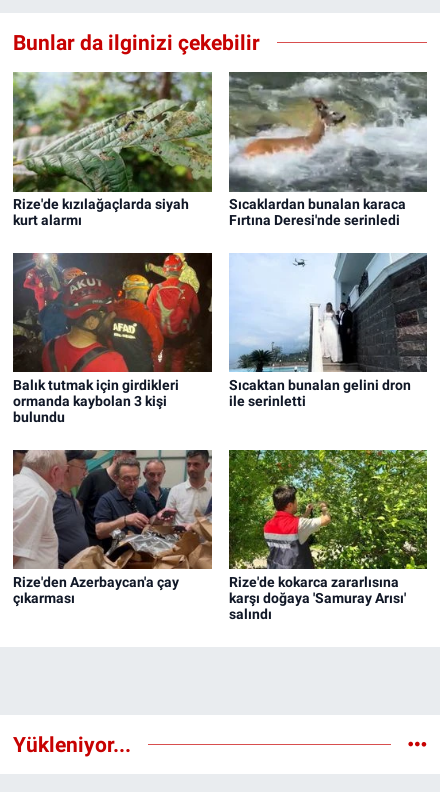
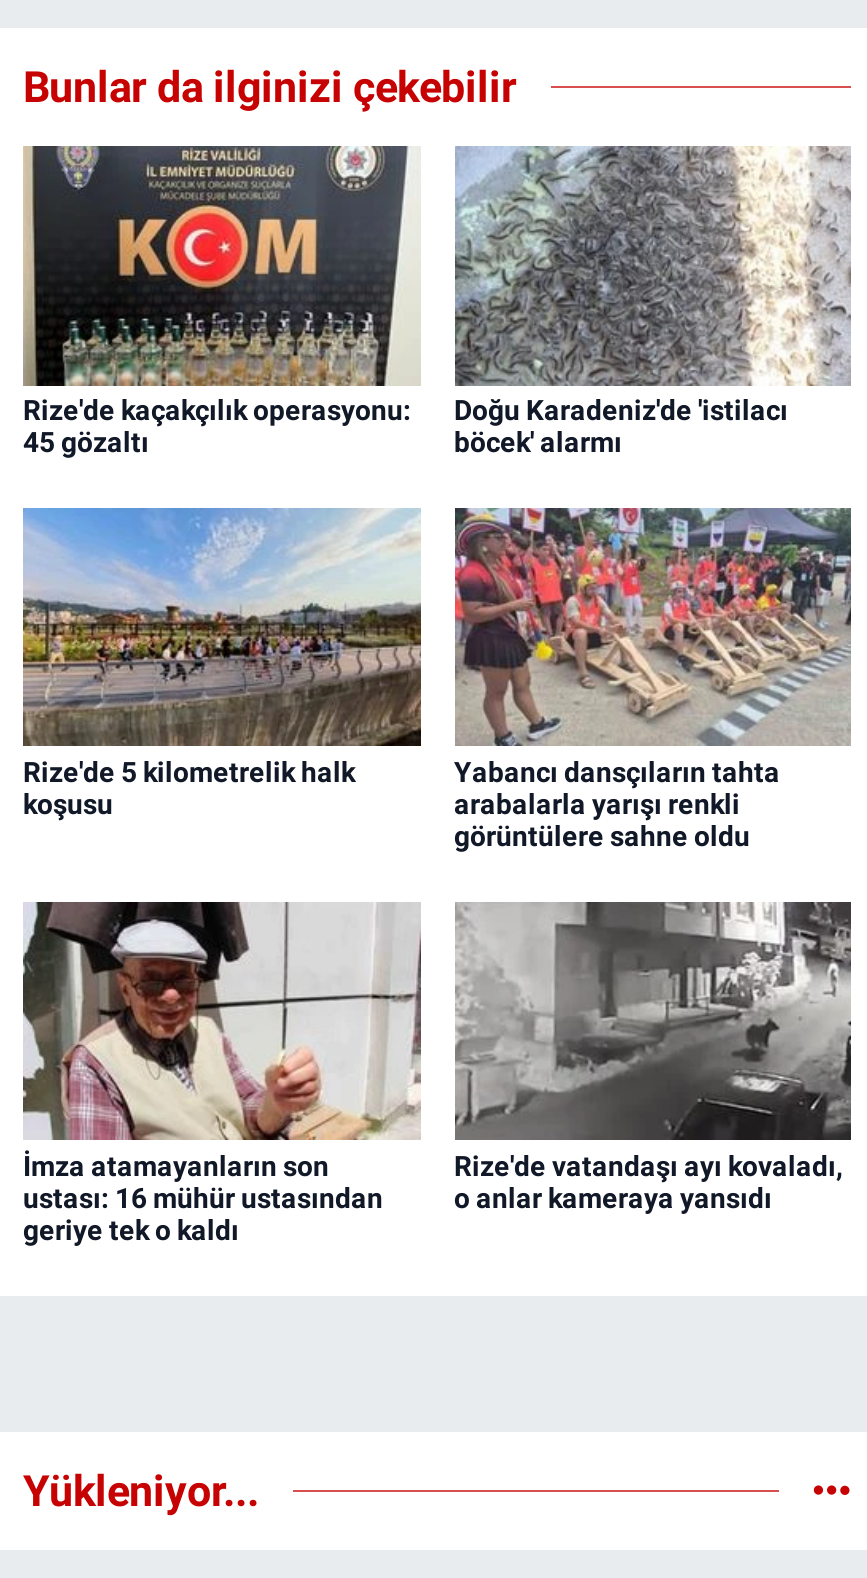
[13,72,213,228] [image] | Rize'de kızılağaçlarda siyah | kurt alarmı -> [23,144,421,458] [image] | Rize'de kaçakçılık operasyonu: | 45 gözaltı
[228,71,427,228] [image] | Sıcaklardan bunalan karaca | Fırtına Deresi'nde serinledi -> [454,146,851,458] [image] | Doğu Karadeniz'de 'istilacı | böcek' alarmı
[12,252,213,425] [image] | Balık tutmak için girdikleri | ormanda kaybolan 3 kişi | bulundu -> [21,506,423,819] [image] | Rize'de 5 kilometrelik halk | koşusu
[228,253,427,409] [image] | Sıcaktan bunalan gelini dron | ile serinletti -> [453,506,853,851] [image] | Yabancı dansçıların tahta | arabalarla yarışı renkli | görüntülere sahne oldu
[12,449,213,605] [image] | Rize'den Azerbaycan'a çay | çıkarması -> [21,900,421,1245] [image] | İmza atamayanların son | ustası: 16 mühür ustasından | geriye tek o kaldı
[228,449,428,621] [image] | Rize'de kokarca zararlısına | karşı doğaya 'Samuray Arısı' | salındı -> [453,900,853,1213] [image] | Rize'de vatandaşı ayı kovaladı, | o anlar kameraya yansıdı

